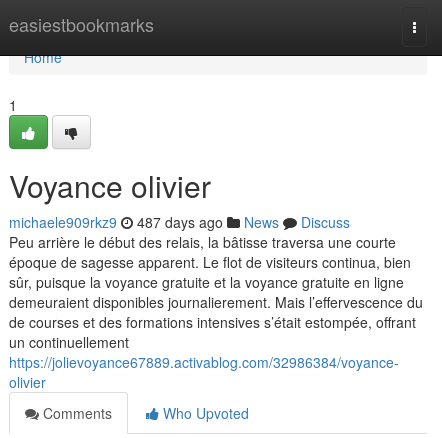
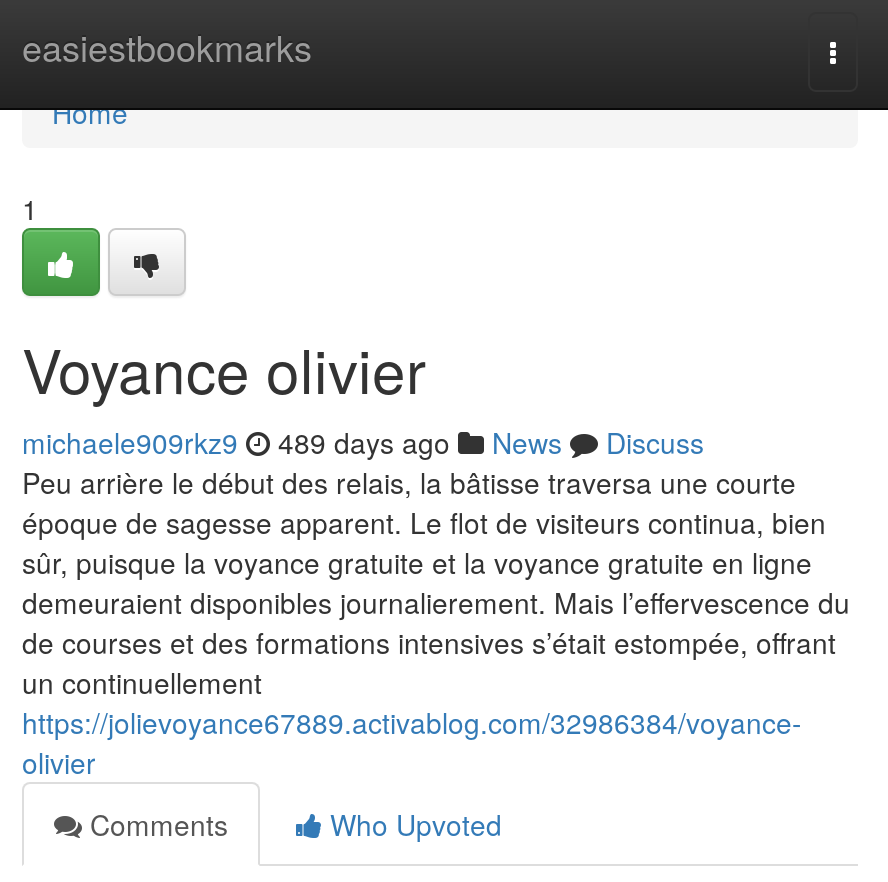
[9,212,350,232] michaele909rkz9 487 days ago News Discuss -> [22,422,704,462] michaele909rkz9 489 days ago News Discuss

